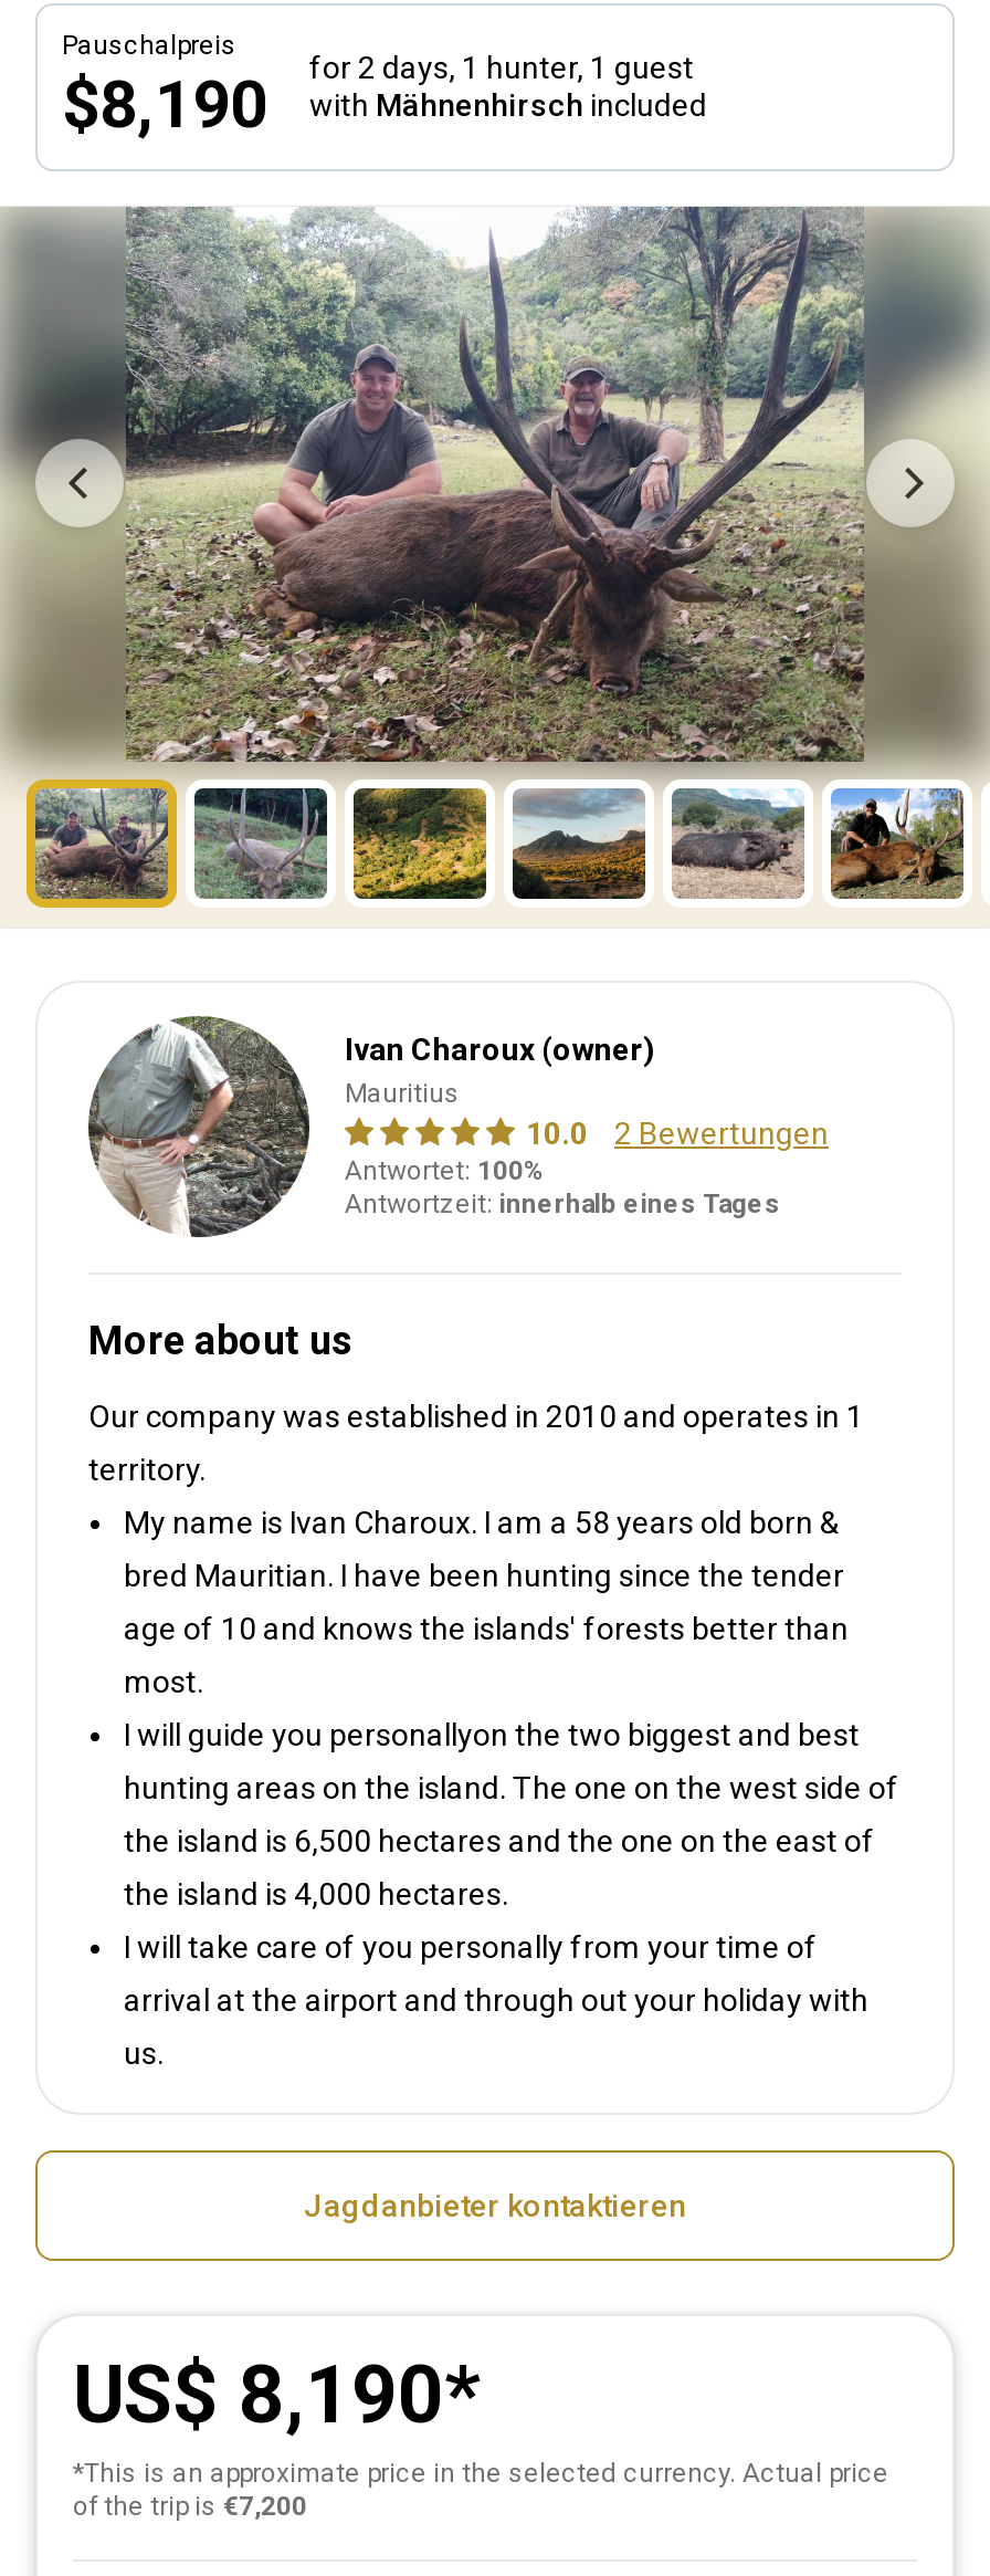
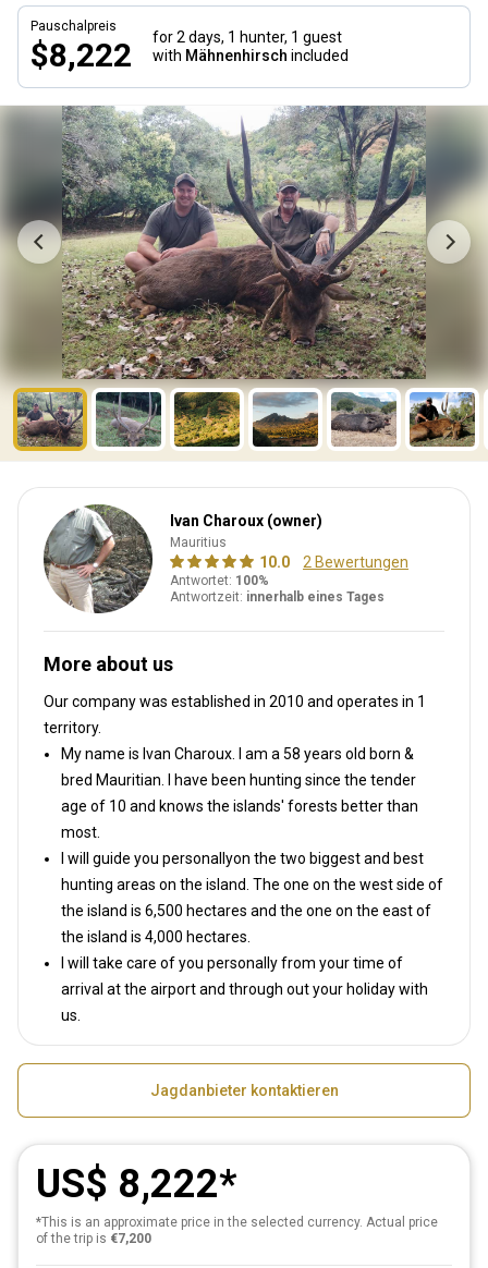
[62,50,707,143] $8,190 for 2 days, 1 hunter, 1 guest with Mähnenhirsch included -> [30,28,349,74] $8,222 for 2 days, 1 hunter, 1 guest with Mähnenhirsch included
[73,2349,444,2442] US$ 8,190 -> [36,1161,219,1207] US$ 8,222

